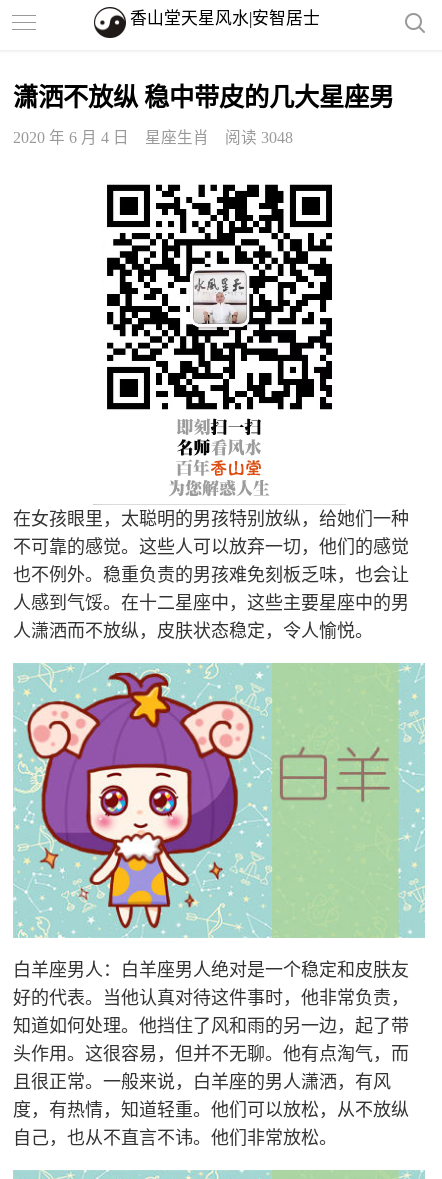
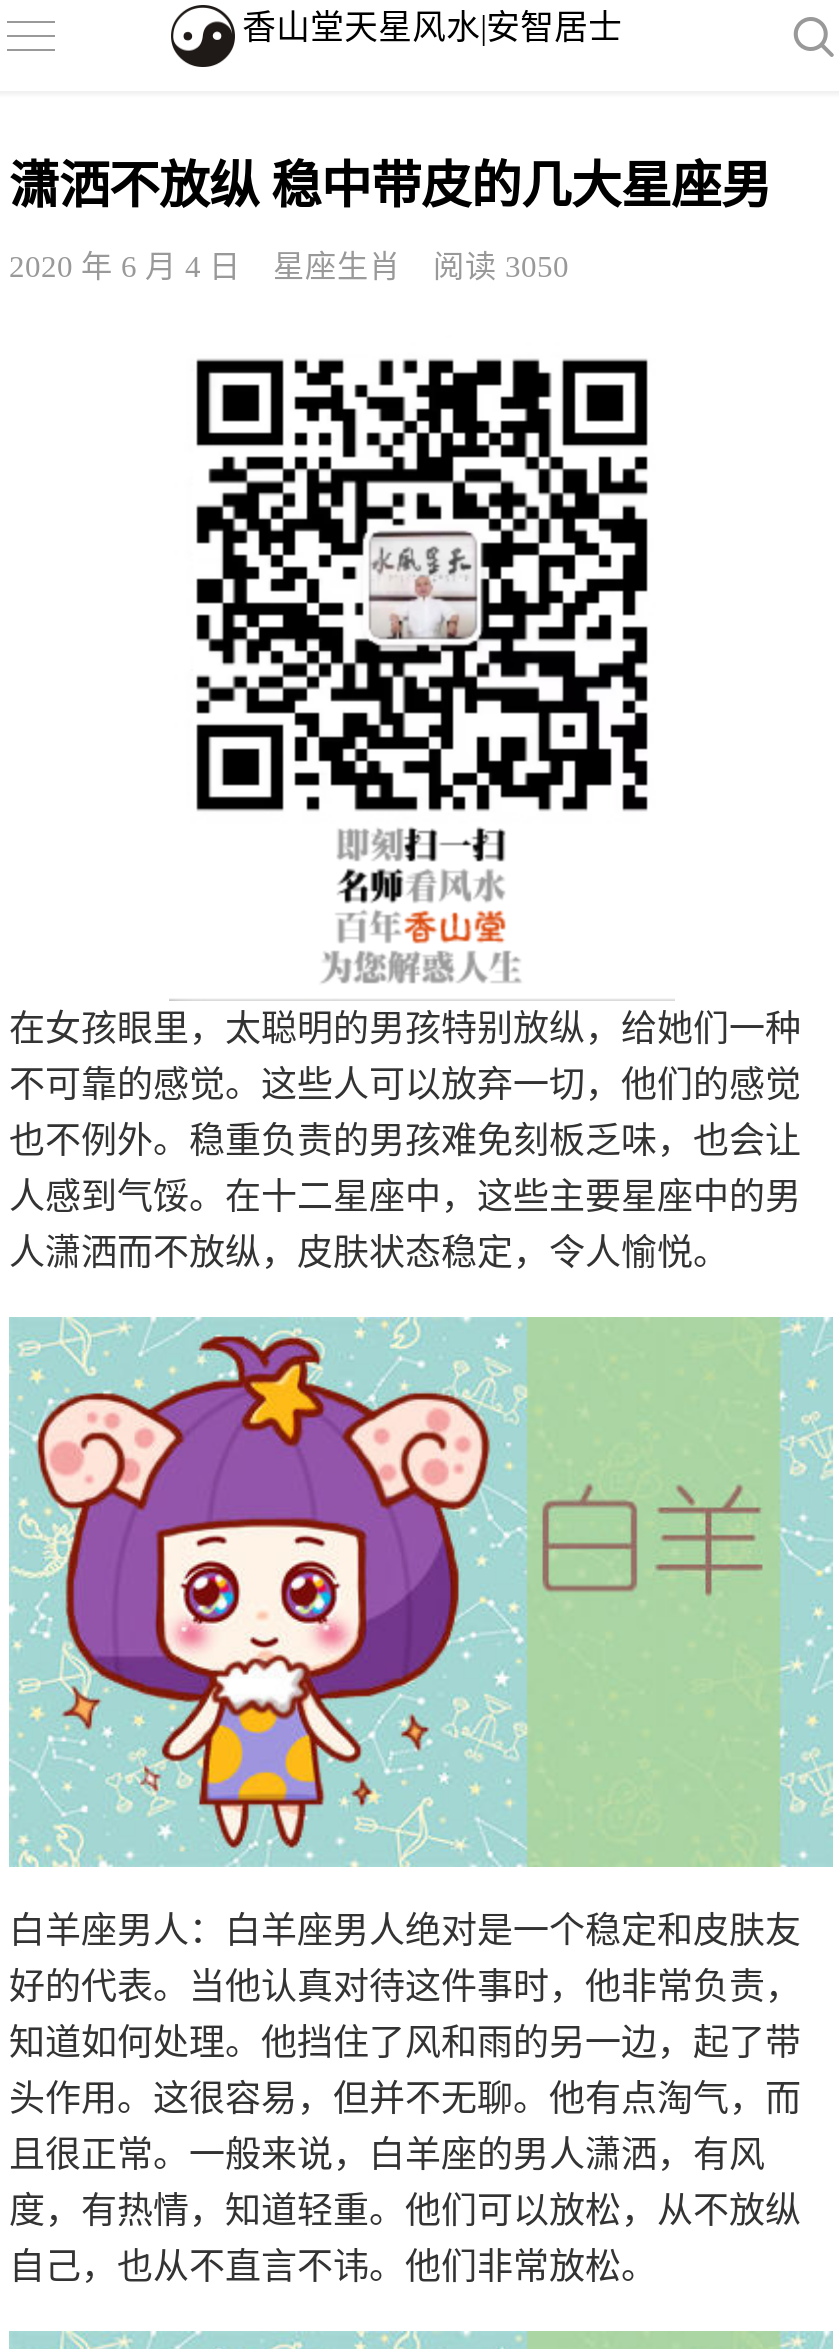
[13,129,293,146] 2020 年 6 月 4 日 星座生肖 阅读 3048 -> [9,249,569,283] 2020 年 6 月 4 日 星座生肖 阅读 3050

